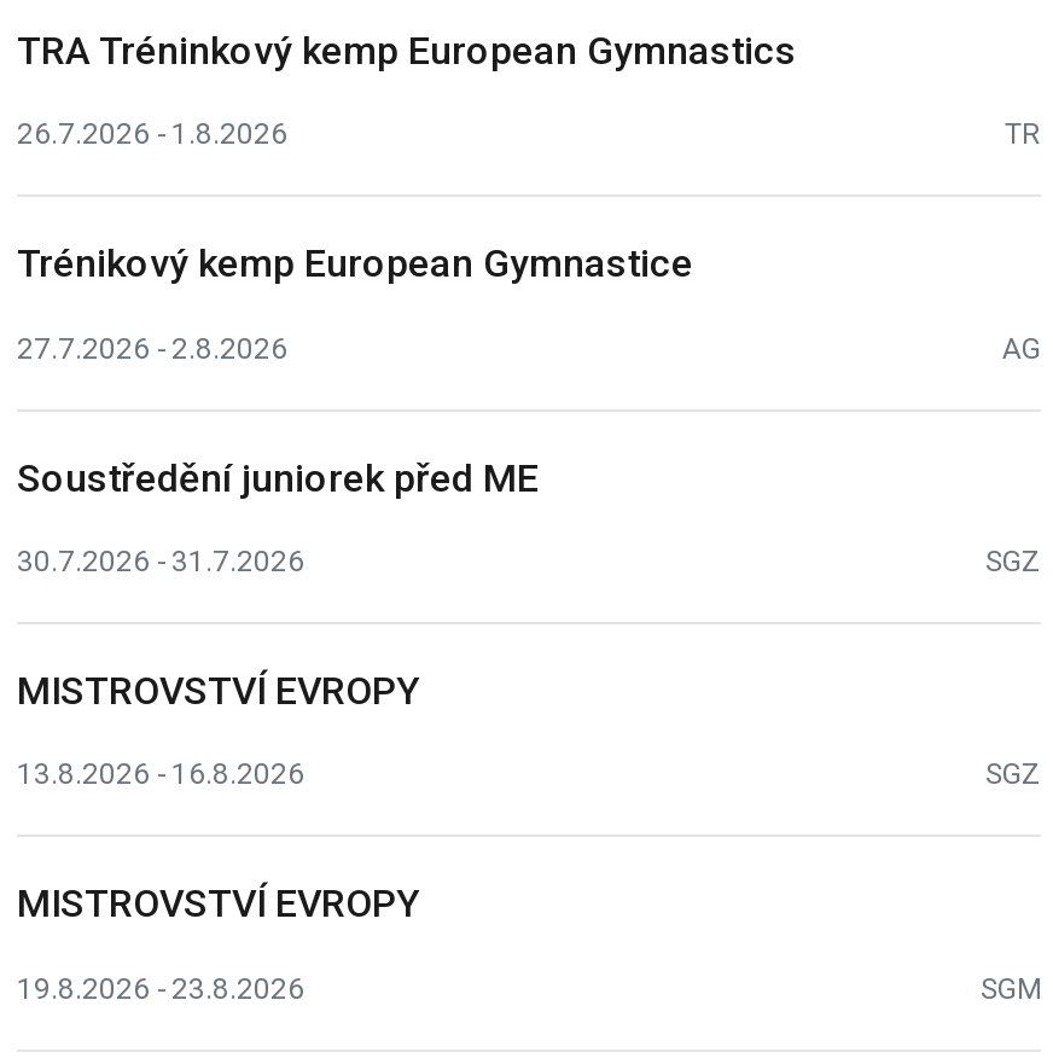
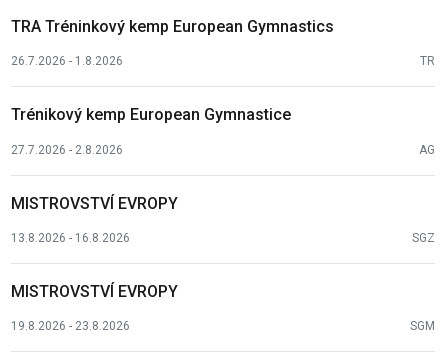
[17,455,1041,578] Soustředění juniorek před ME | 30.7.2026 - 31.7.2026 | SGZ -> none

